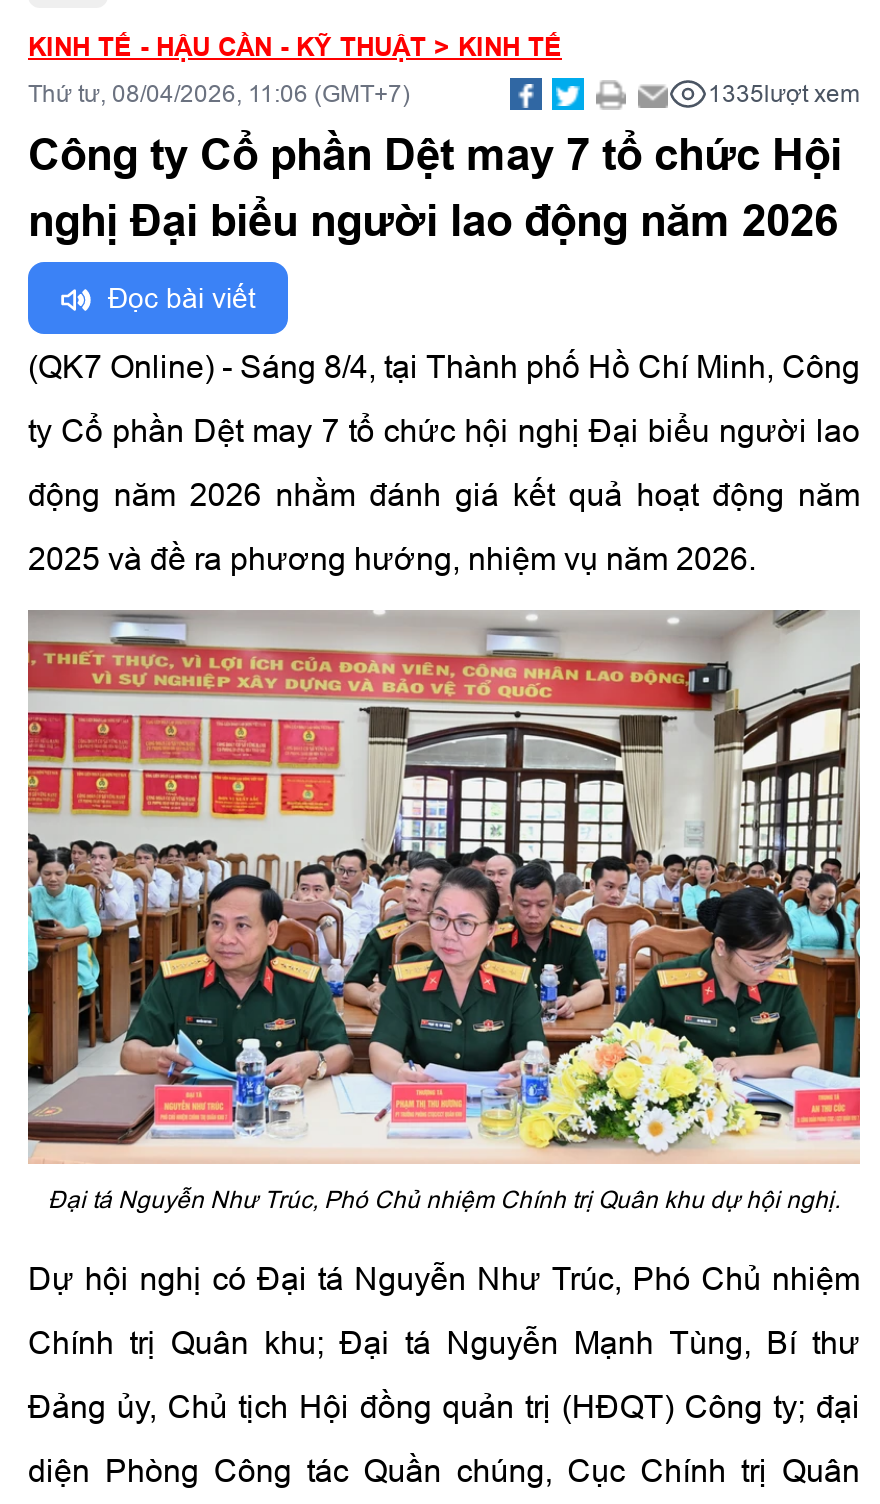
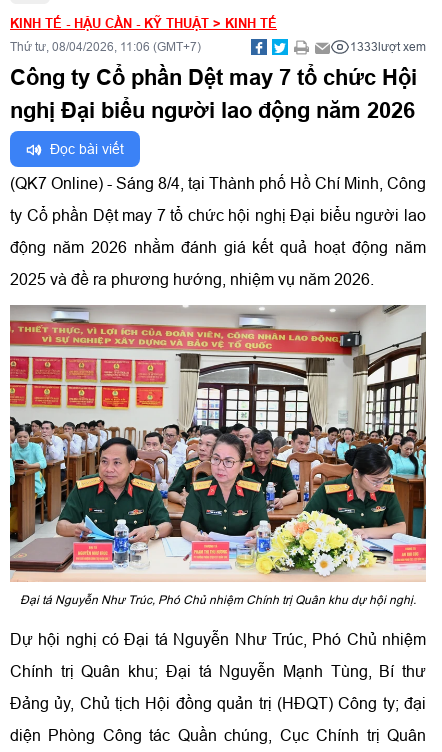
[708,78,860,108] 1335lượt xem -> [350,39,426,54] 1333lượt xem

